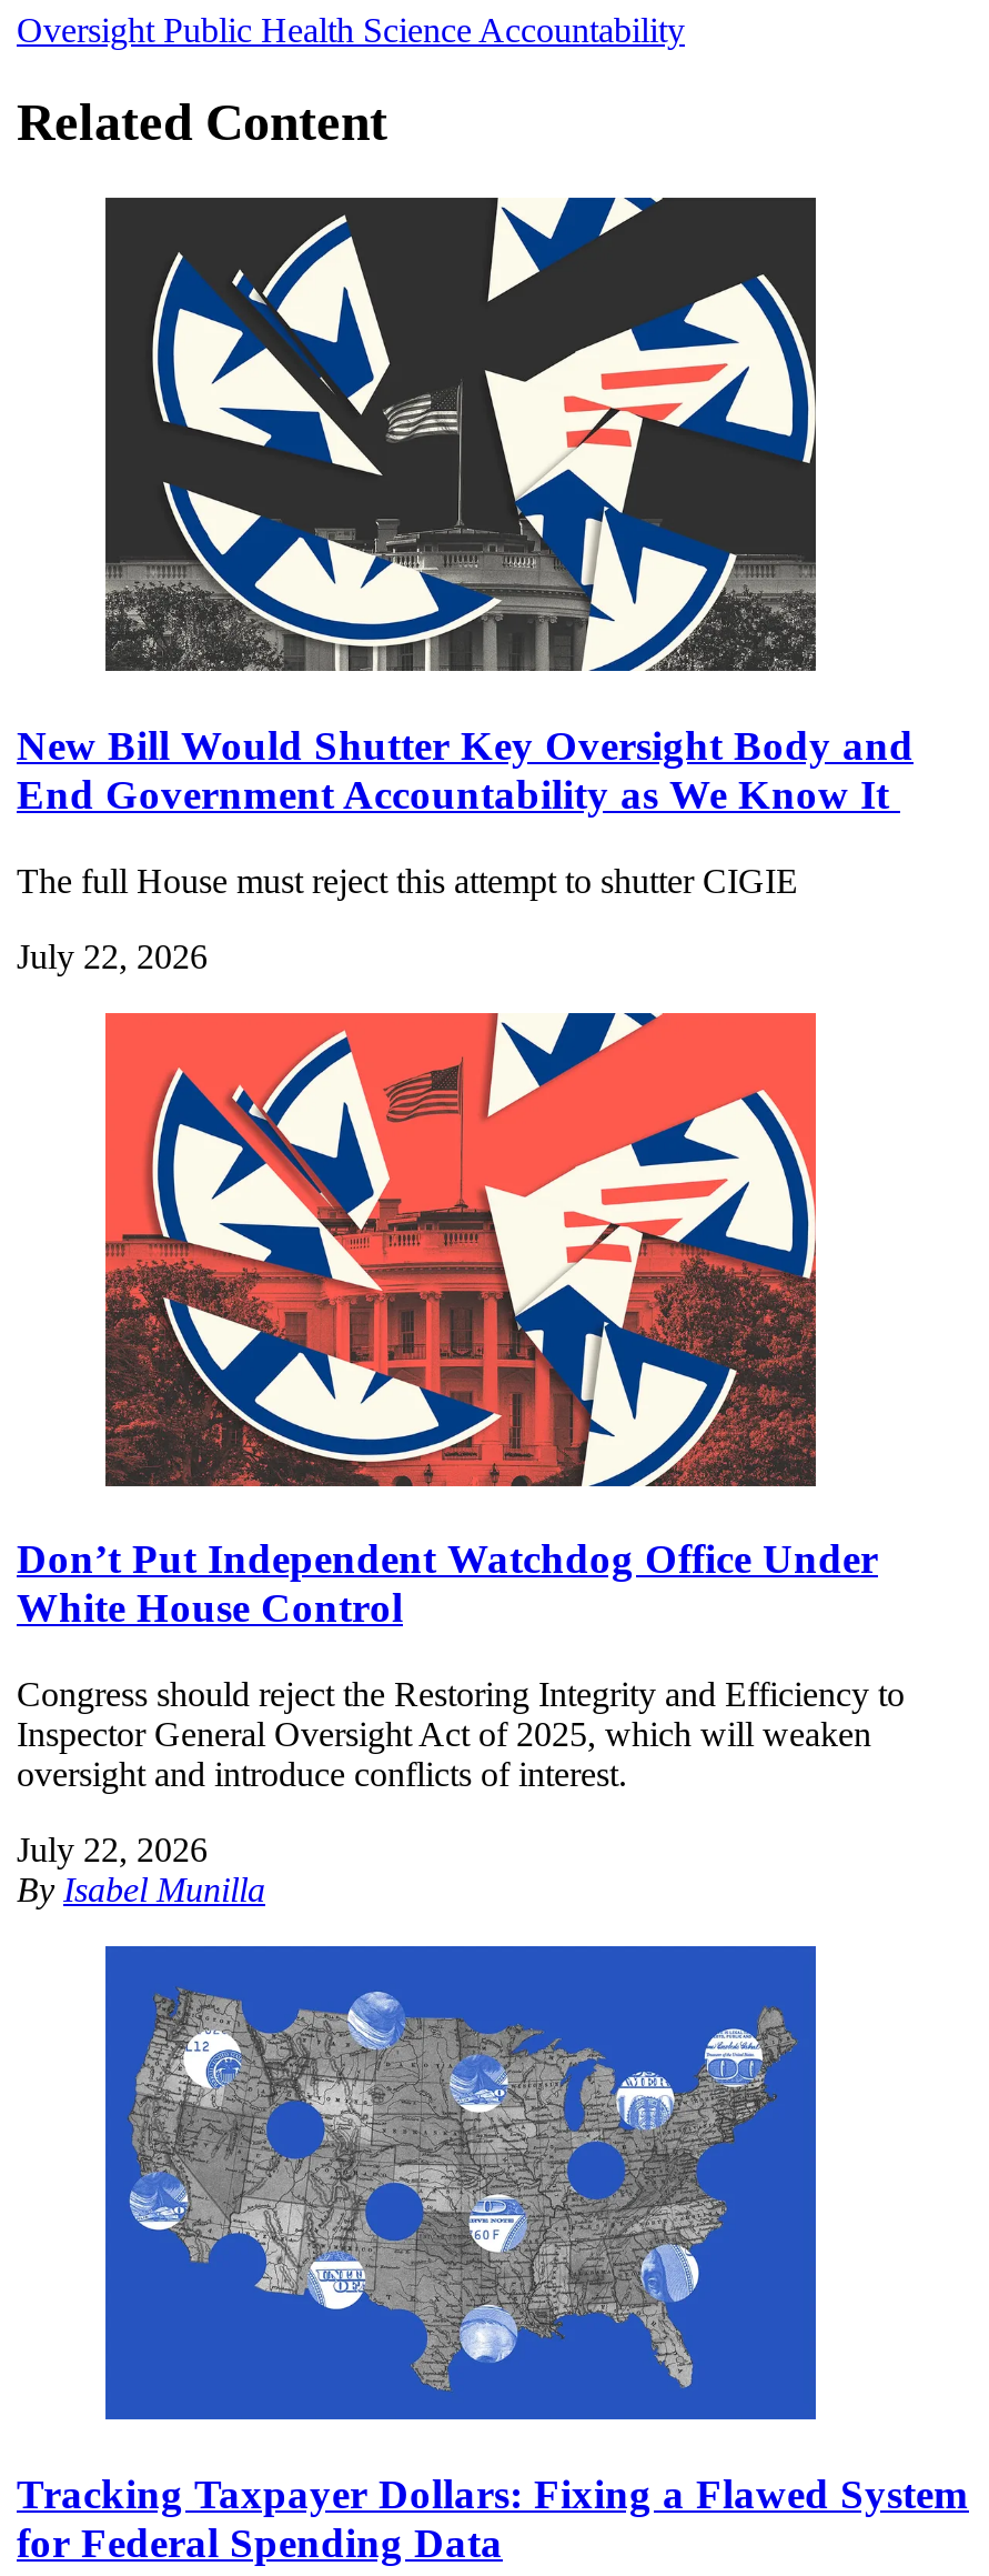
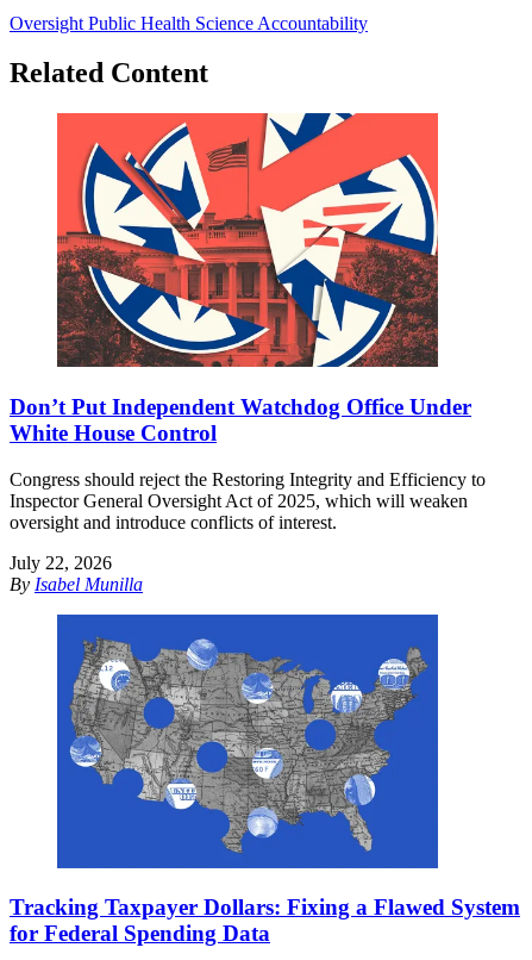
[17,196,914,975] [image] | New Bill Would Shutter Key Oversight Body and | End Government Accountability as We Know It | The full House must reject this attempt to shutter CIGIE | July 22, 2026 -> none

